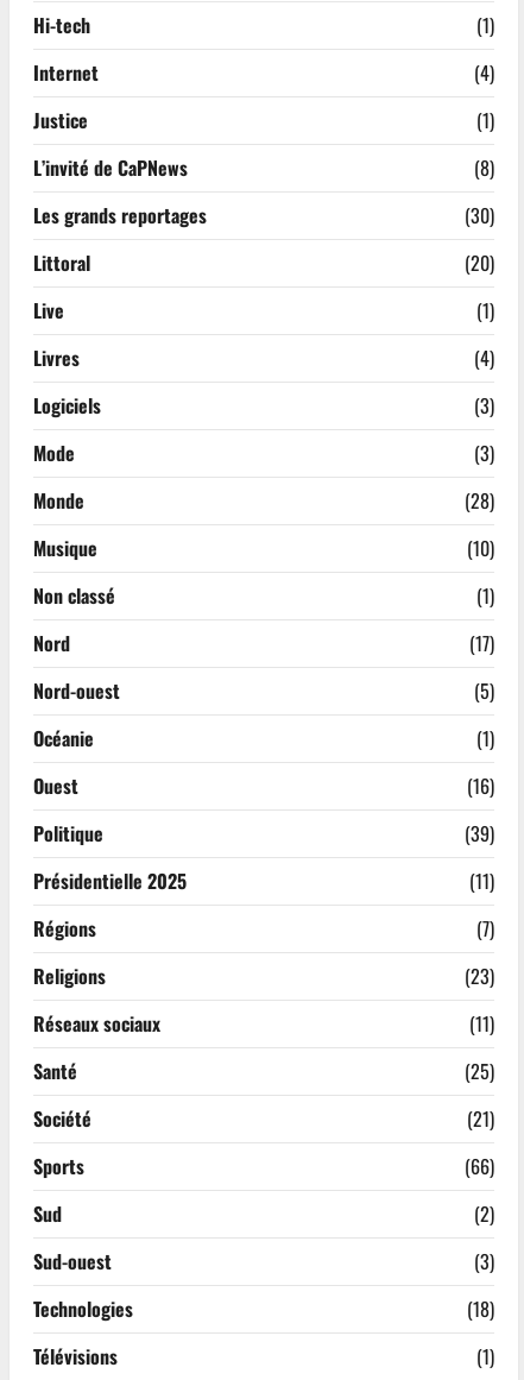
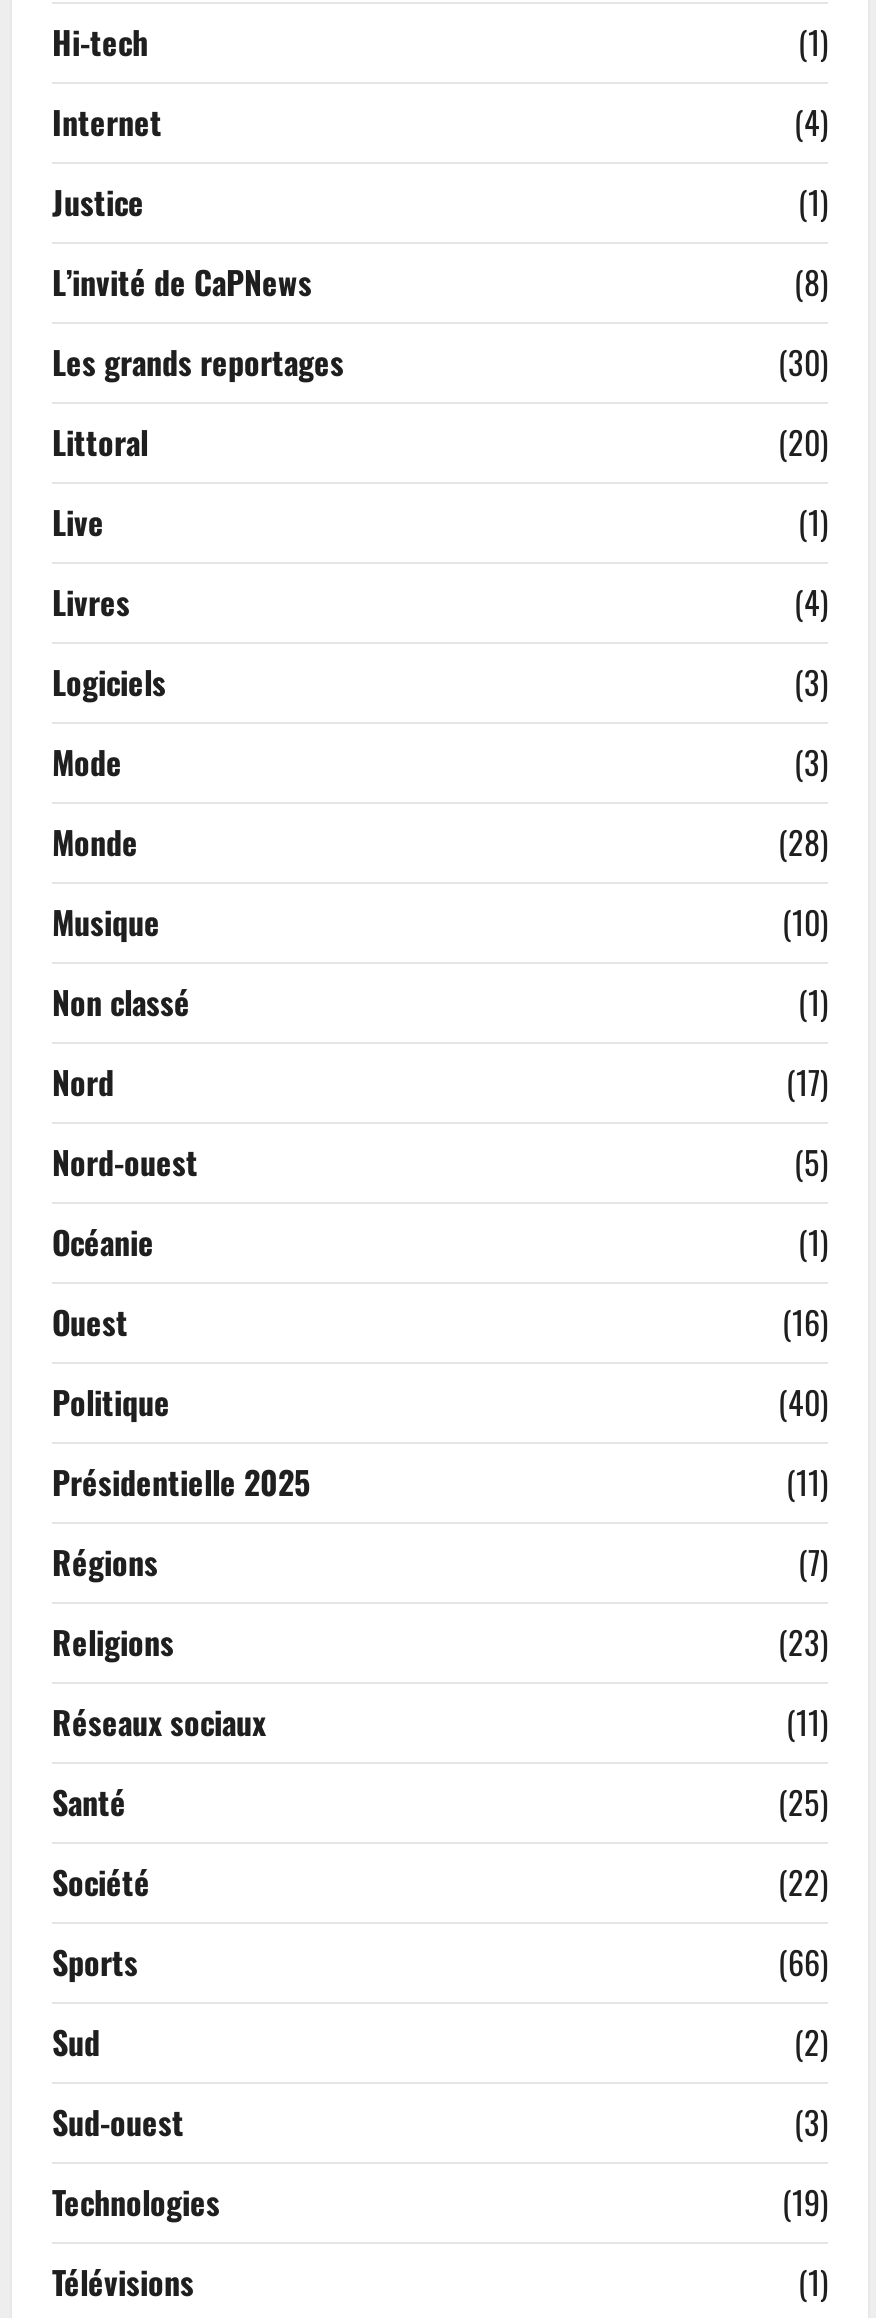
[465,819,494,847] (39) -> [778,1377,828,1425] (40)
[467,1104,494,1132] (21) -> [778,1857,828,1905] (22)
[467,1294,494,1323] (18) -> [782,2177,828,2225] (19)

